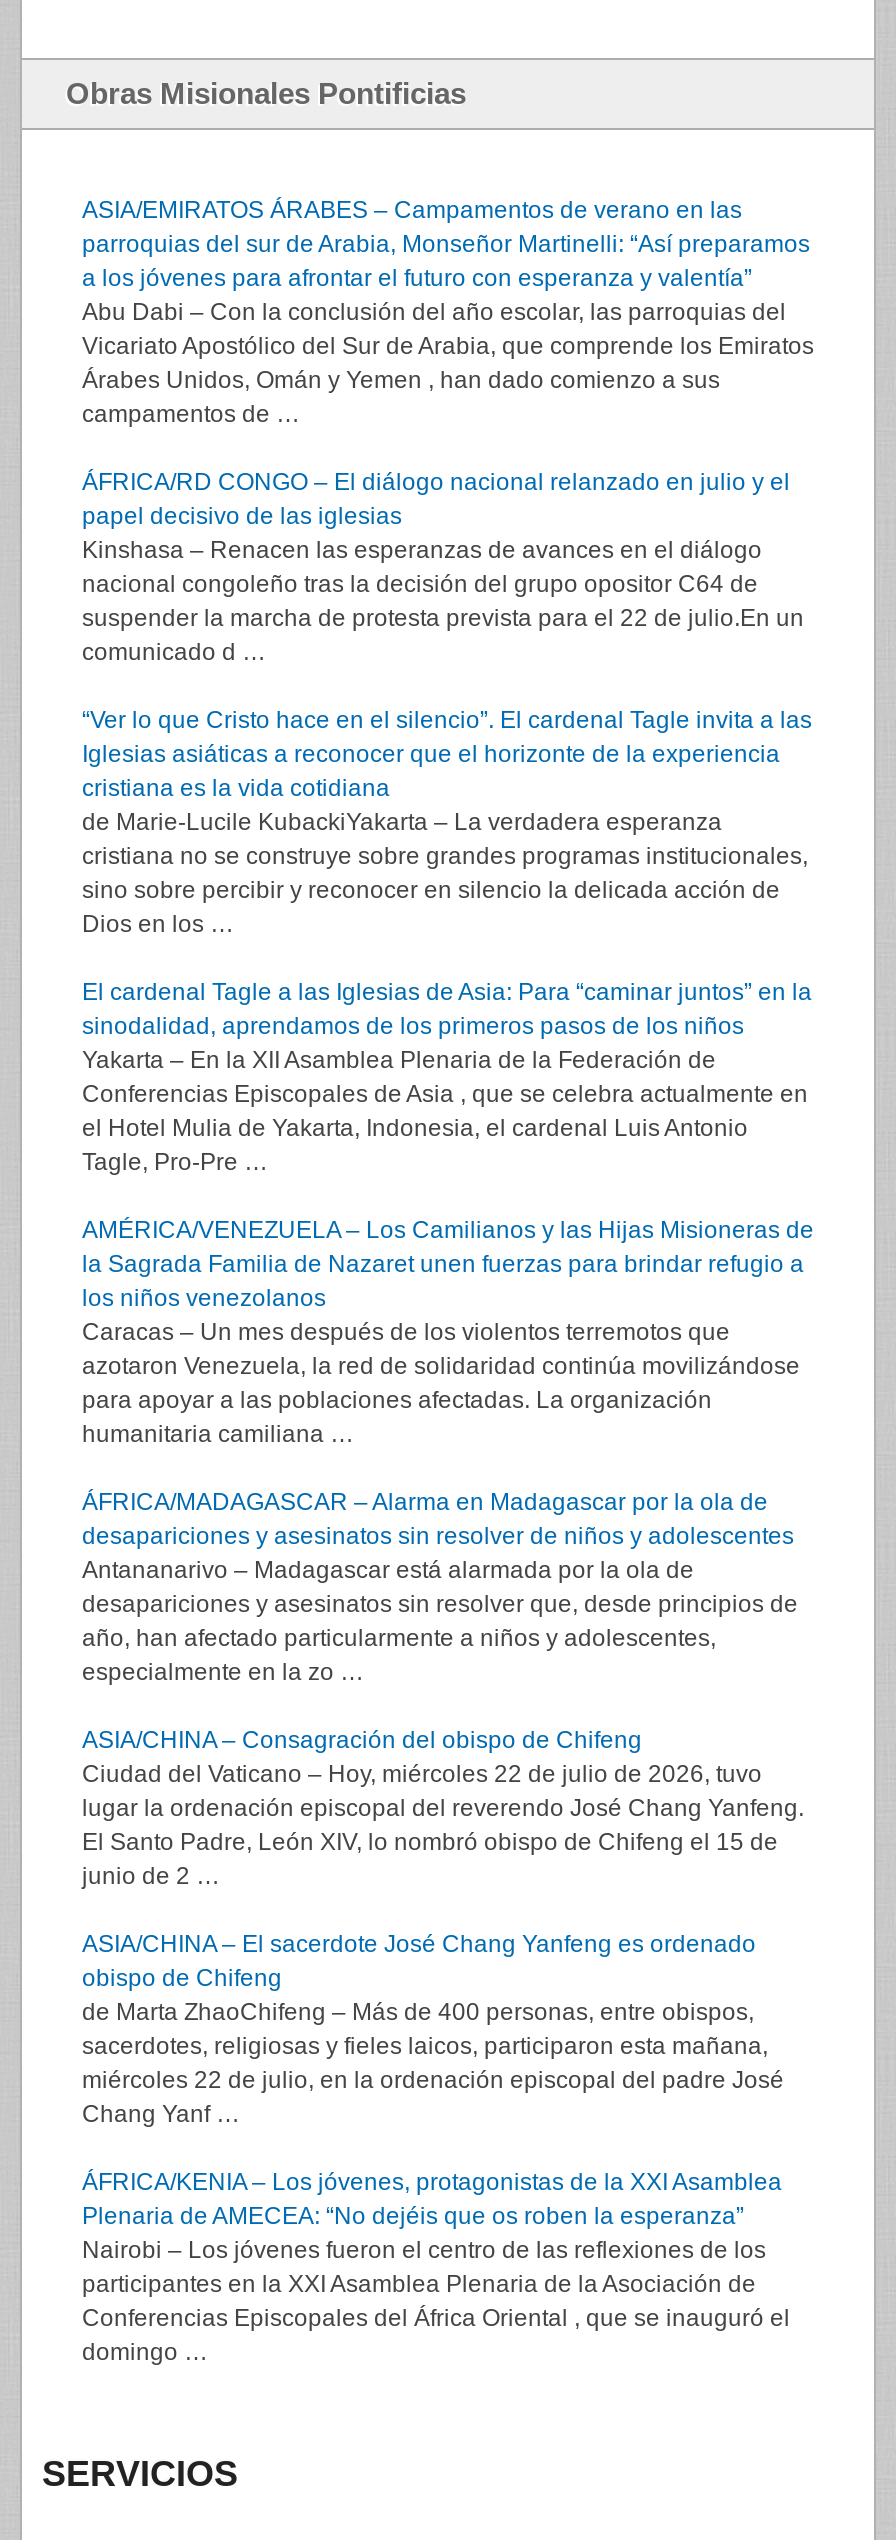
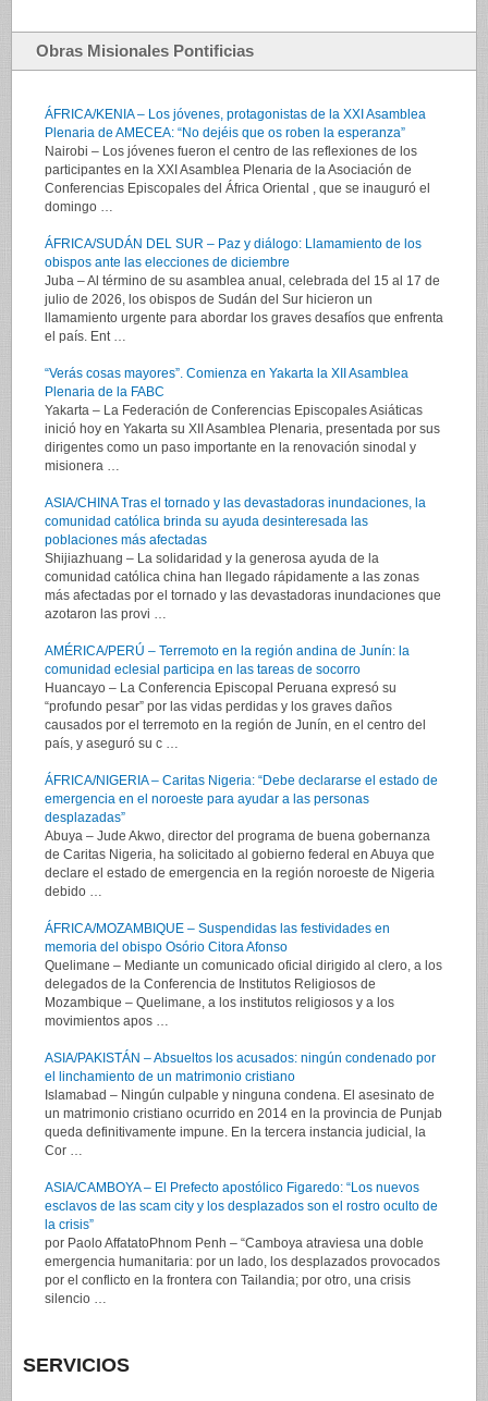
[82,196,814,2128] ASIA/EMIRATOS ÁRABES – Campamentos de verano en las | parroquias del sur de Arabia, Monseñor Martinelli: “Así preparamos | a los jóvenes para afrontar el futuro con esperanza y valentía” | Abu Dabi – Con la conclusión del año escolar, las parroquias del | Vicariato Apostólico del Sur de Arabia, que comprende los Emiratos | Árabes Unidos, Omán y Yemen , han dado comienzo a sus | campamentos de … | ÁFRICA/RD CONGO – El diálogo nacional relanzado en julio y el | papel decisivo de las iglesias | Kinshasa – Renacen las esperanzas de avances en el diálogo | nacional congoleño tras la decisión del grupo opositor C64 de | suspender la marcha de protesta prevista para el 22 de julio.En un | comunicado d … | “Ver lo que Cristo hace en el silencio”. El cardenal Tagle invita a las | Iglesias asiáticas a reconocer que el horizonte de la experiencia | cristiana es la vida cotidiana | de Marie-Lucile KubackiYakarta – La verdadera esperanza | cristiana no se construye sobre grandes programas institucionales, | sino sobre percibir y reconocer en silencio la delicada acción de | Dios en los … | El cardenal Tagle a las Iglesias de Asia: Para “caminar juntos” en la | sinodalidad, aprendamos de los primeros pasos de los niños | Yakarta – En la XII Asamblea Plenaria de la Federación de | Conferencias Episcopales de Asia , que se celebra actualmente en | el Hotel Mulia de Yakarta, Indonesia, el cardenal Luis Antonio | Tagle, Pro-Pre … | AMÉRICA/VENEZUELA – Los Camilianos y las Hijas Misioneras de | la Sagrada Familia de Nazaret unen fuerzas para brindar refugio a | los niños venezolanos | Caracas – Un mes después de los violentos terremotos que | azotaron Venezuela, la red de solidaridad continúa movilizándose | para apoyar a las poblaciones afectadas. La organización | humanitaria camiliana … | ÁFRICA/MADAGASCAR – Alarma en Madagascar por la ola de | desapariciones y asesinatos sin resolver de niños y adolescentes | Antananarivo – Madagascar está alarmada por la ola de | desapariciones y asesinatos sin resolver que, desde principios de | año, han afectado particularmente a niños y adolescentes, | especialmente en la zo … | ASIA/CHINA – Consagración del obispo de Chifeng | Ciudad del Vaticano – Hoy, miércoles 22 de julio de 2026, tuvo | lugar la ordenación episcopal del reverendo José Chang Yanfeng. | El Santo Padre, León XIV, lo nombró obispo de Chifeng el 15 de | junio de 2 … | ASIA/CHINA – El sacerdote José Chang Yanfeng es ordenado | obispo de Chifeng | de Marta ZhaoChifeng – Más de 400 personas, entre obispos, | sacerdotes, religiosas y fieles laicos, participaron esta mañana, | miércoles 22 de julio, en la ordenación episcopal del padre José | Chang Yanf … -> none
moved [82,2168,790,2366] -> [45,107,430,214]: ÁFRICA/KENIA – Los jóvenes, protagonistas de la XXI Asamblea | Plenaria de AMECEA: “No dejéis que os roben la esperanza” | Nairobi – Los jóvenes fueron el centro de las reflexiones de los | participantes en la XXI Asamblea Plenaria de la Asociación de | Conferencias Episcopales del África Oriental , que se inauguró el | domingo …
none -> [45,236,443,1306] ÁFRICA/SUDÁN DEL SUR – Paz y diálogo: Llamamiento de los | obispos ante las elecciones de diciembre | Juba – Al término de su asamblea anual, celebrada del 15 al 17 de | julio de 2026, los obispos de Sudán del Sur hicieron un | llamamiento urgente para abordar los graves desafíos que enfrenta | el país. Ent … | “Verás cosas mayores”. Comienza en Yakarta la XII Asamblea | Plenaria de la FABC | Yakarta – La Federación de Conferencias Episcopales Asiáticas | inició hoy en Yakarta su XII Asamblea Plenaria, presentada por sus | dirigentes como un paso importante en la renovación sinodal y | misionera … | ASIA/CHINA Tras el tornado y las devastadoras inundaciones, la | comunidad católica brinda su ayuda desinteresada las | poblaciones más afectadas | Shijiazhuang – La solidaridad y la generosa ayuda de la | comunidad católica china han llegado rápidamente a las zonas | más afectadas por el tornado y las devastadoras inundaciones que | azotaron las provi … | AMÉRICA/PERÚ – Terremoto en la región andina de Junín: la | comunidad eclesial participa en las tareas de socorro | Huancayo – La Conferencia Episcopal Peruana expresó su | “profundo pesar” por las vidas perdidas y los graves daños | causados por el terremoto en la región de Junín, en el centro del | país, y aseguró su c … | ÁFRICA/NIGERIA – Caritas Nigeria: “Debe declararse el estado de | emergencia en el noroeste para ayudar a las personas | desplazadas” | Abuya – Jude Akwo, director del programa de buena gobernanza | de Caritas Nigeria, ha solicitado al gobierno federal en Abuya que | declare el estado de emergencia en la región noroeste de Nigeria | debido … | ÁFRICA/MOZAMBIQUE – Suspendidas las festividades en | memoria del obispo Osório Citora Afonso | Quelimane – Mediante un comunicado oficial dirigido al clero, a los | delegados de la Conferencia de Institutos Religiosos de | Mozambique – Quelimane, a los institutos religiosos y a los | movimientos apos … | ASIA/PAKISTÁN – Absueltos los acusados: ningún condenado por | el linchamiento de un matrimonio cristiano | Islamabad – Ningún culpable y ninguna condena. El asesinato de | un matrimonio cristiano ocurrido en 2014 en la provincia de Punjab | queda definitivamente impune. En la tercera instancia judicial, la | Cor … | ASIA/CAMBOYA – El Prefecto apostólico Figaredo: “Los nuevos | esclavos de las scam city y los desplazados son el rostro oculto de | la crisis” | por Paolo AffatatoPhnom Penh – “Camboya atraviesa una doble | emergencia humanitaria: por un lado, los desplazados provocados | por el conflicto en la frontera con Tailandia; por otro, una crisis | silencio …

